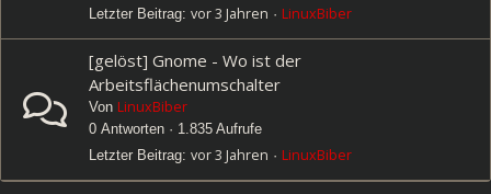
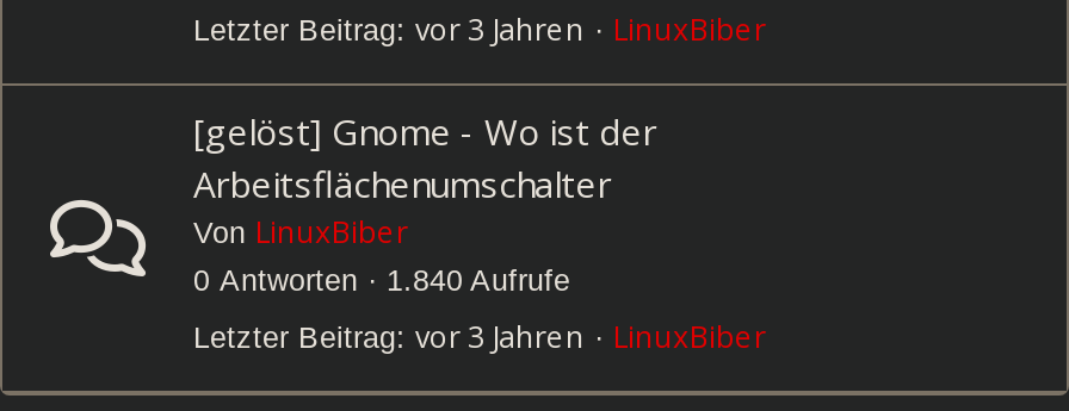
[89,122,262,137] 0 Antworten · 1.835 Aufrufe -> [193,264,570,298] 0 Antworten · 1.840 Aufrufe

